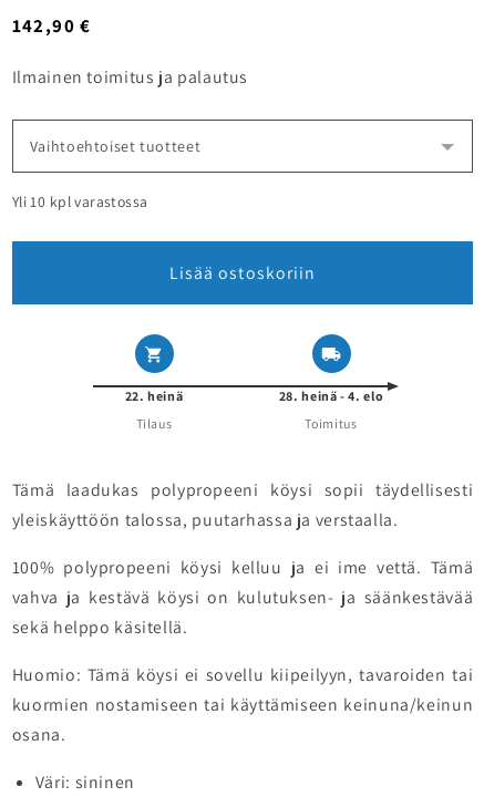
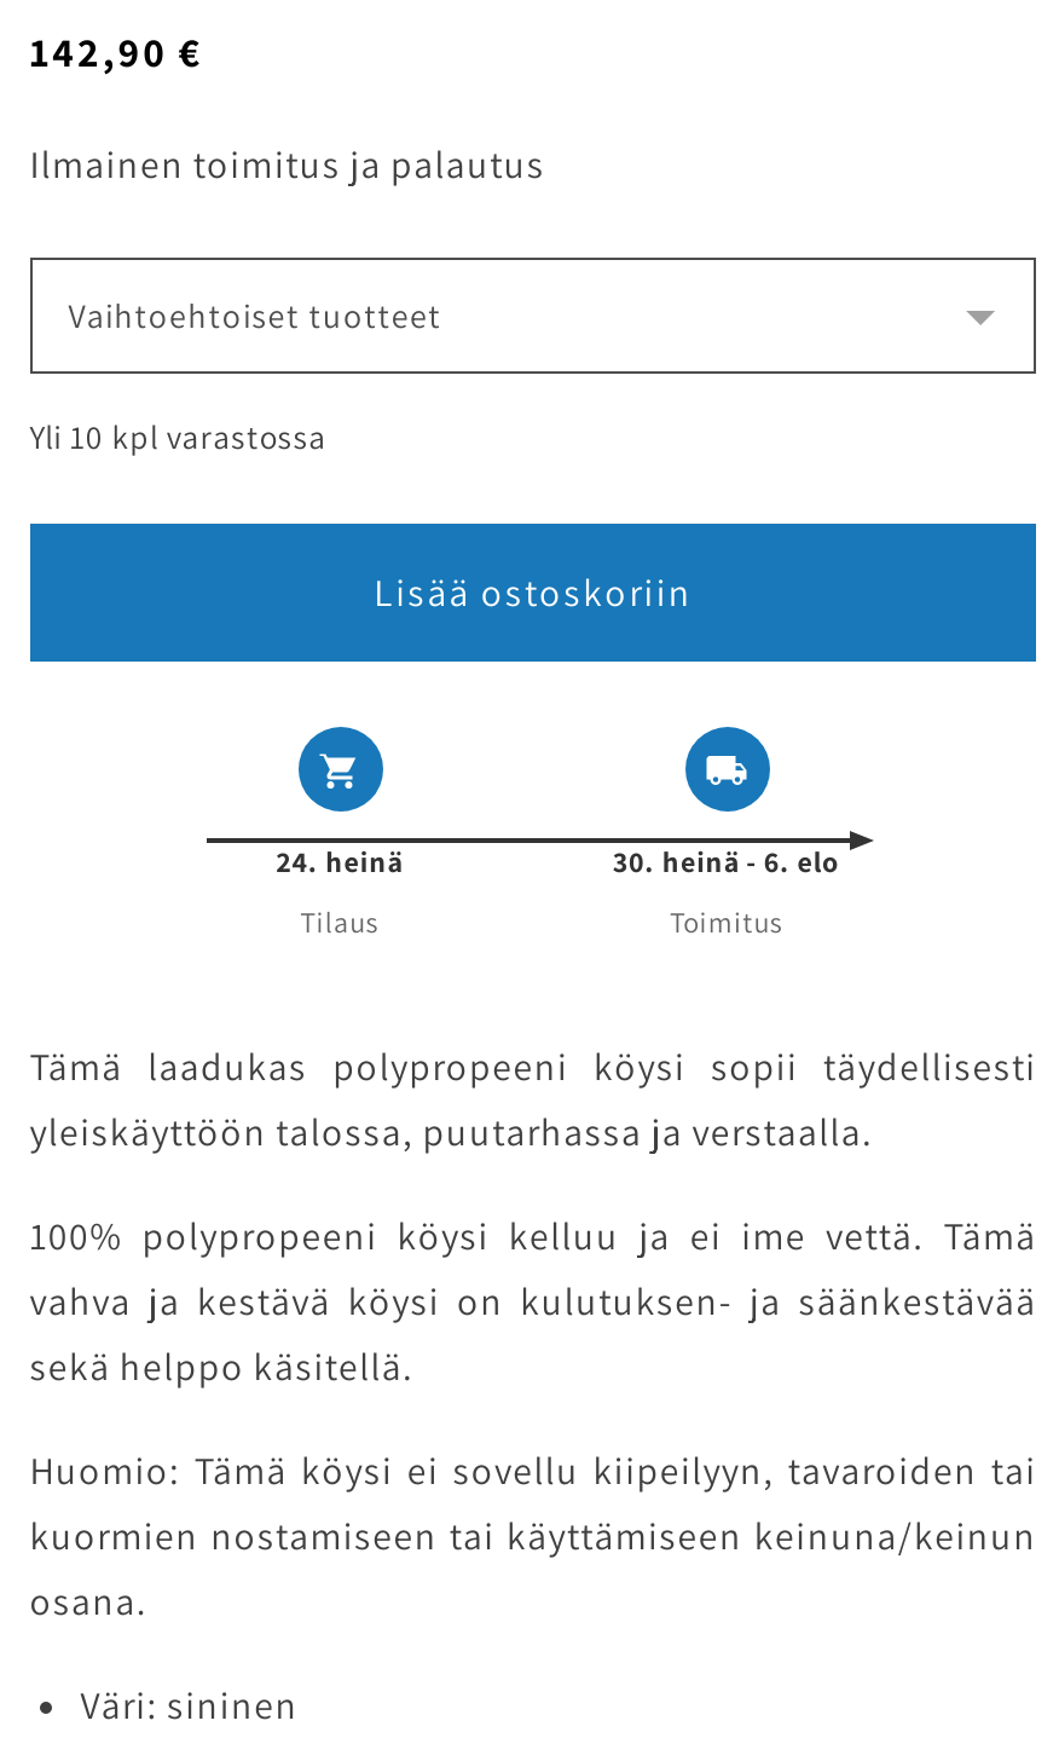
[125,388,183,404] 22. heinä -> [276,843,403,880] 24. heinä
[279,388,383,404] 28. heinä - 4. elo -> [612,843,841,880] 30. heinä - 6. elo

